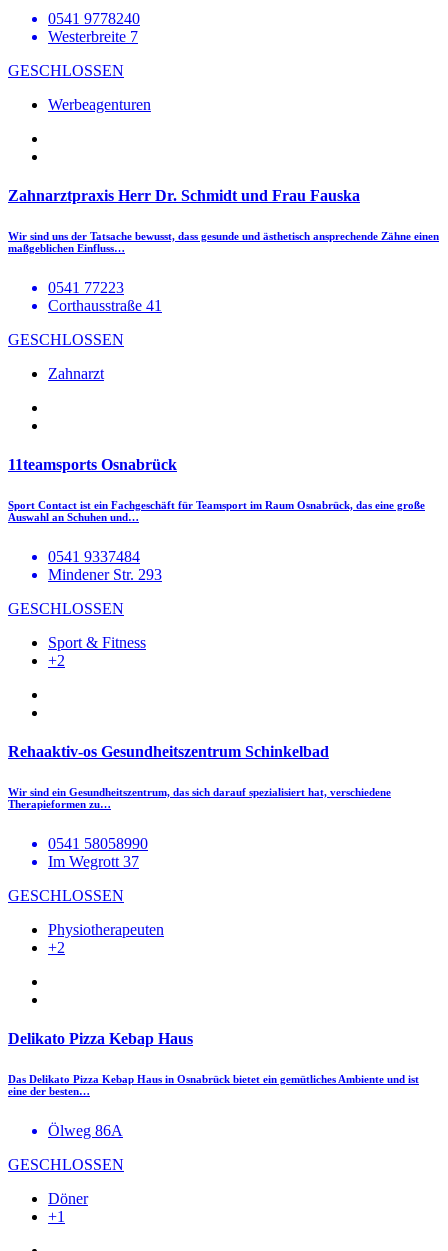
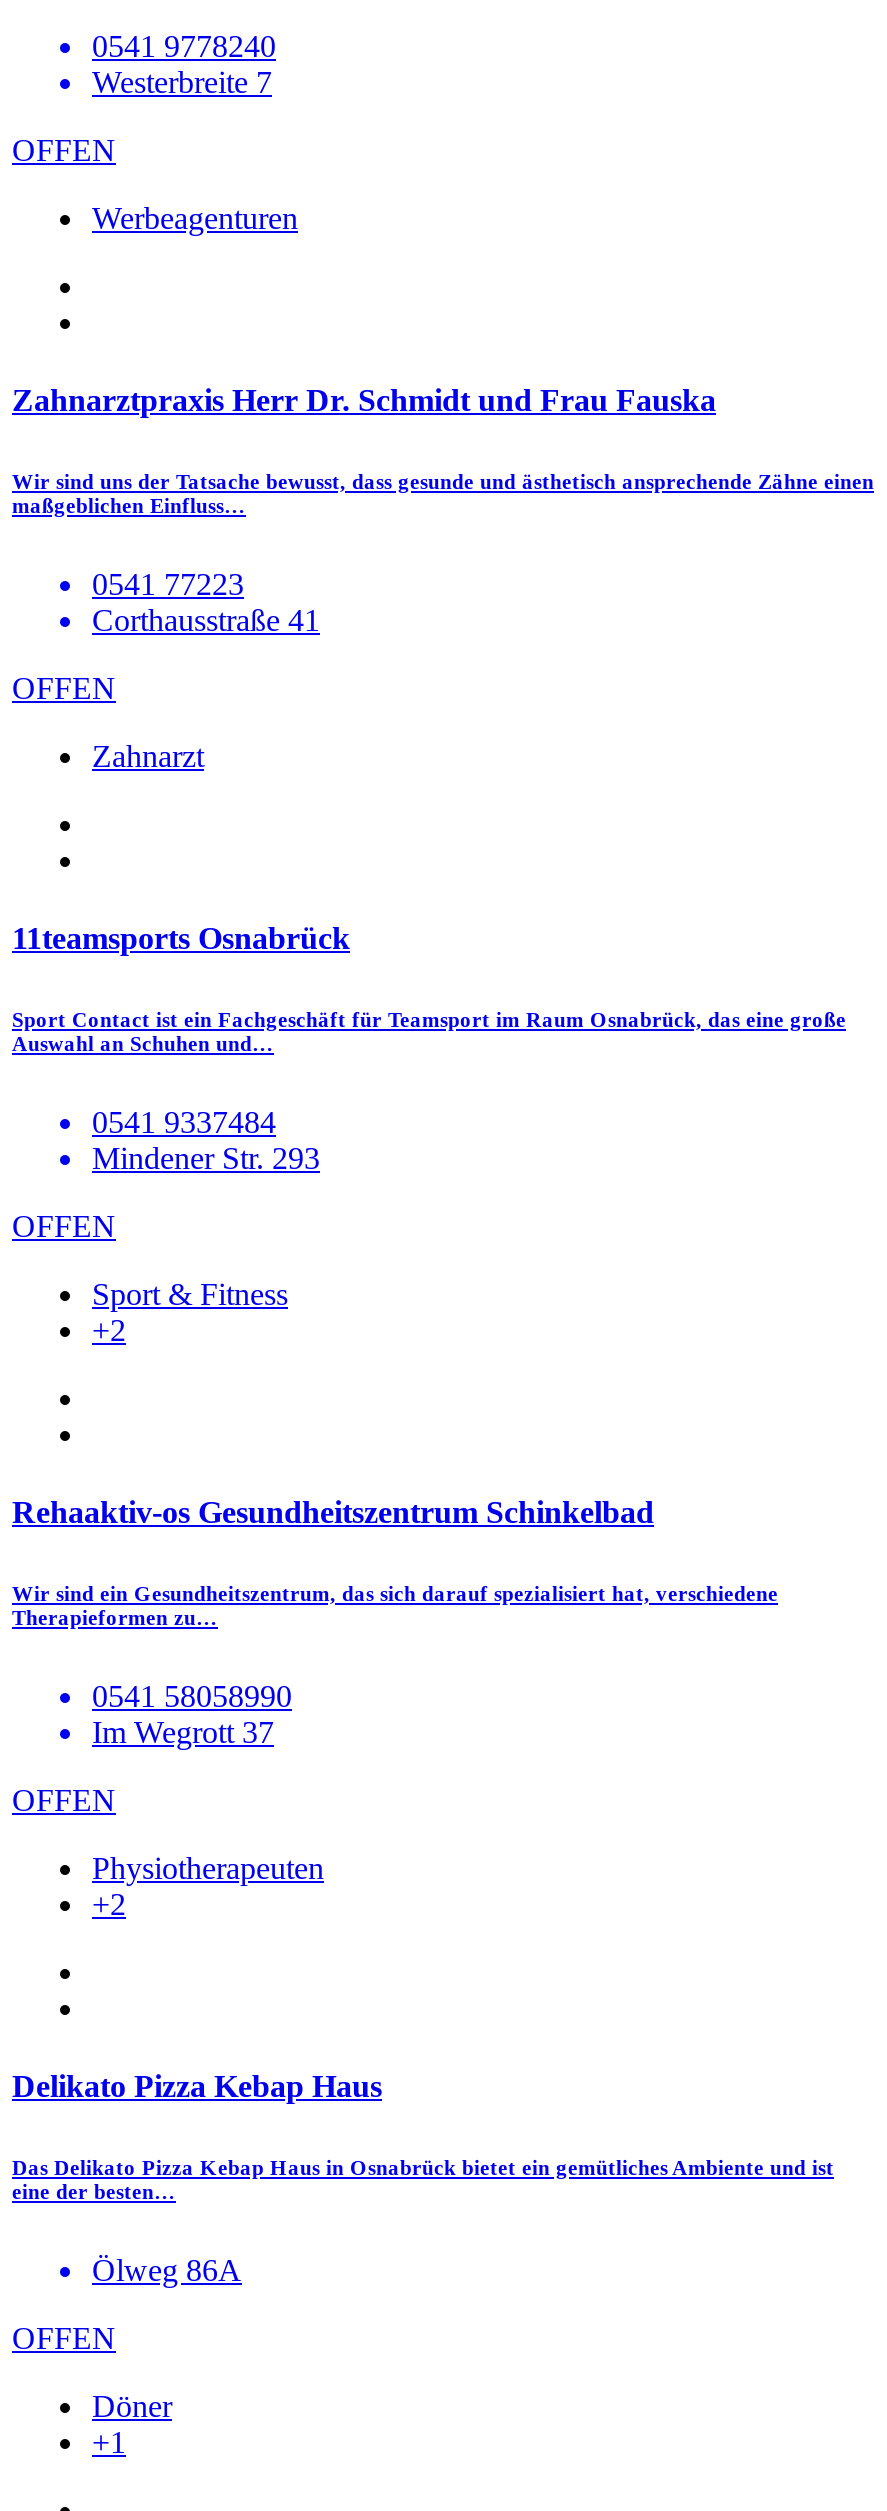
[8,61,124,78] GESCHLOSSEN -> [12,132,116,166] OFFEN
[8,331,124,348] GESCHLOSSEN -> [12,670,116,704] OFFEN
[8,600,124,617] GESCHLOSSEN -> [12,1209,116,1243] OFFEN
[8,887,124,904] GESCHLOSSEN -> [12,1783,116,1817] OFFEN
[8,1156,124,1173] GESCHLOSSEN -> [12,2322,116,2356] OFFEN

